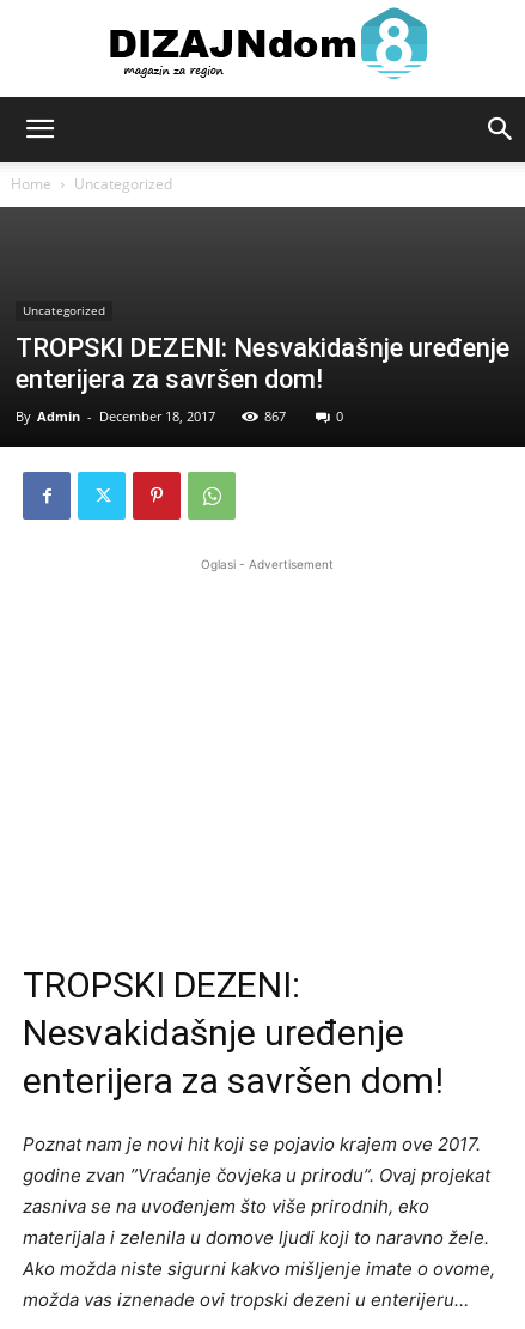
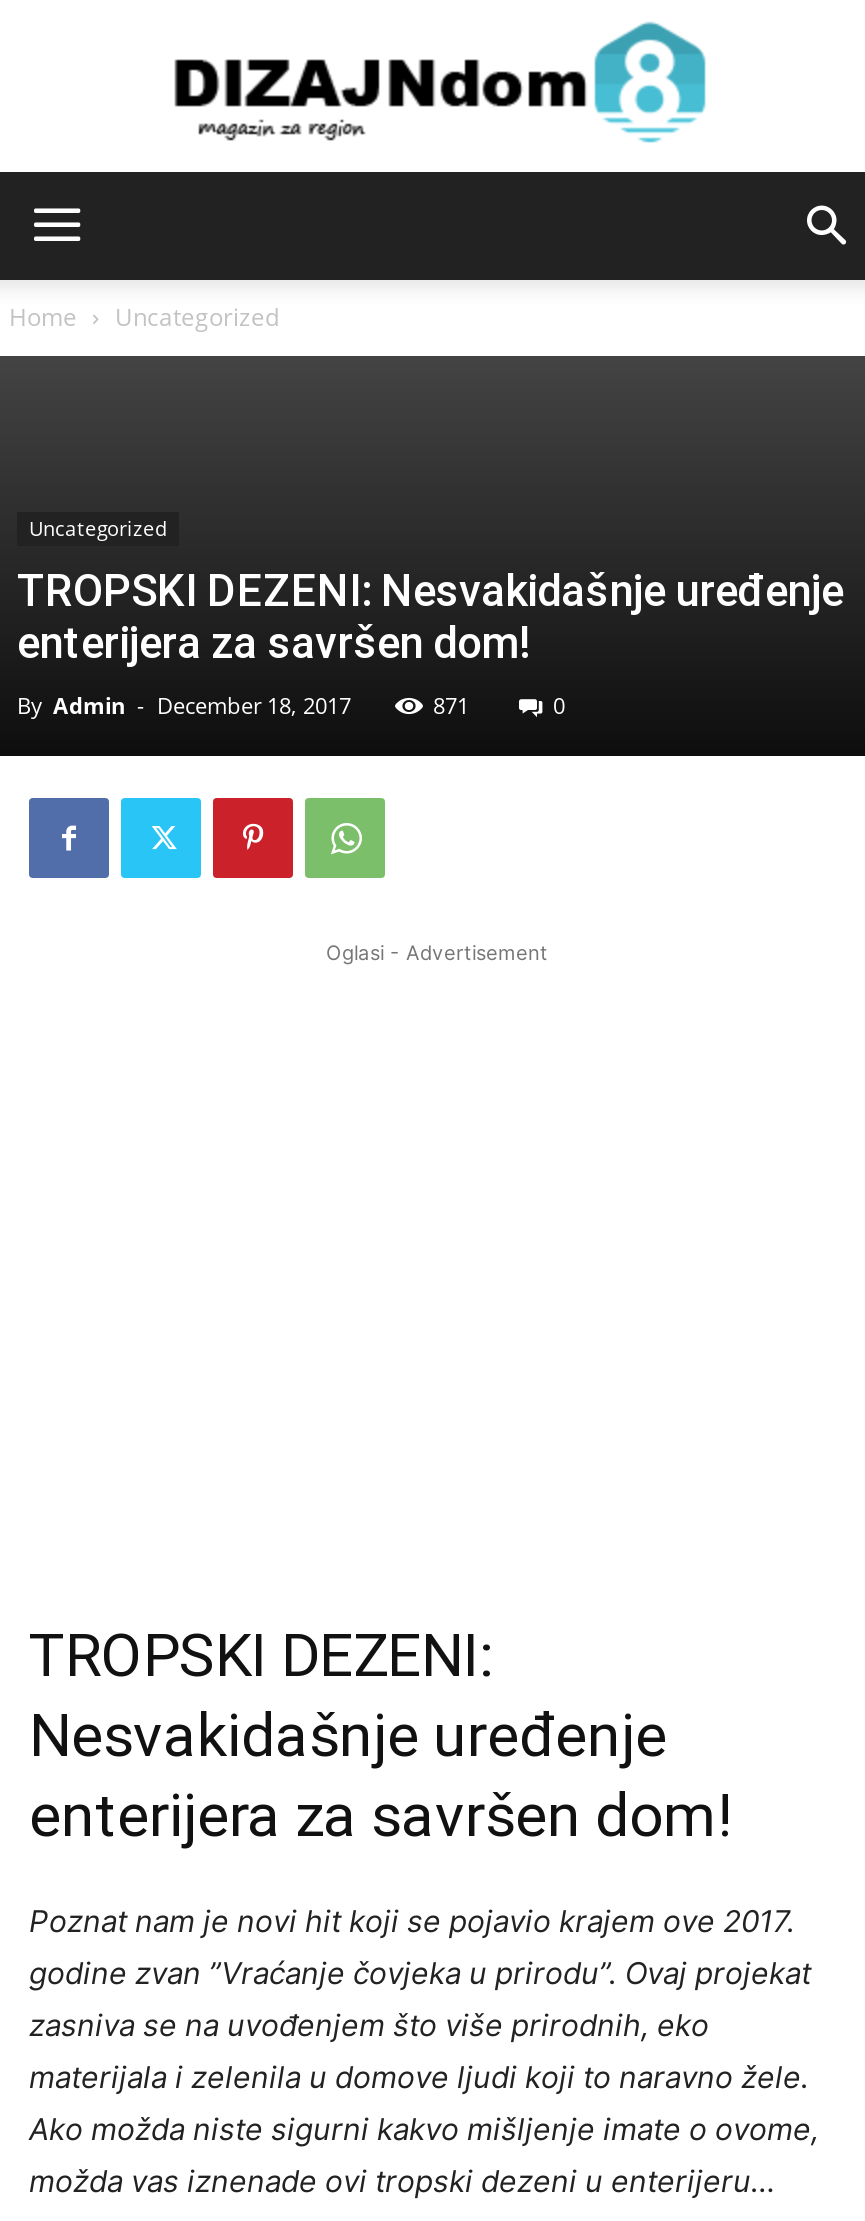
[264,407,286,425] 867 -> [433,690,469,720] 871

